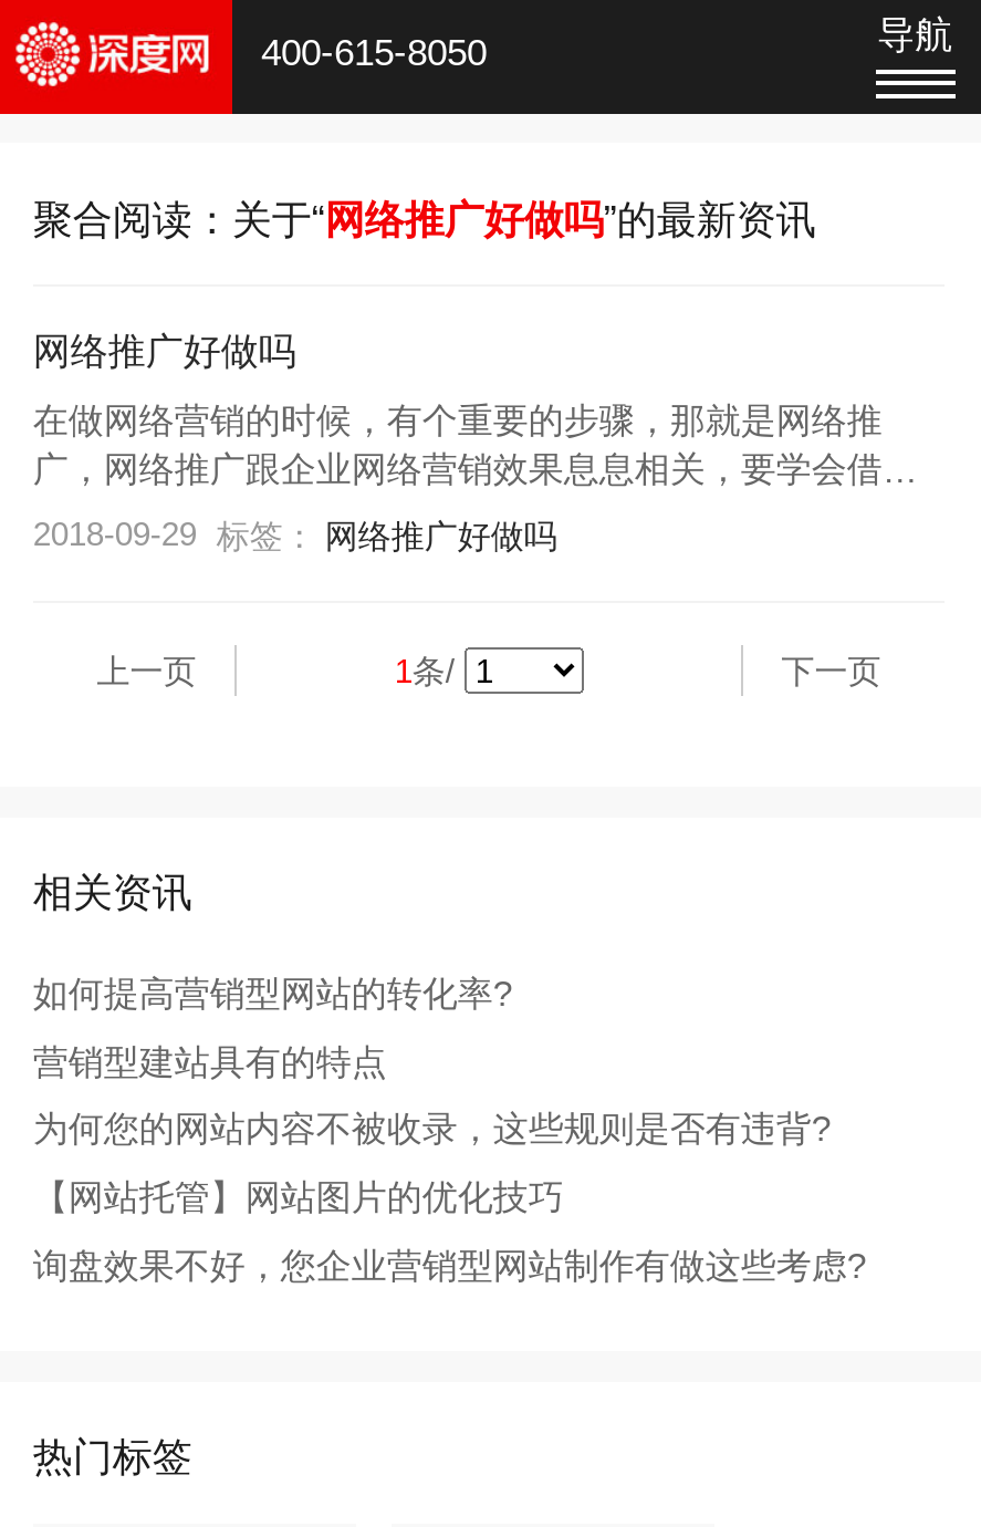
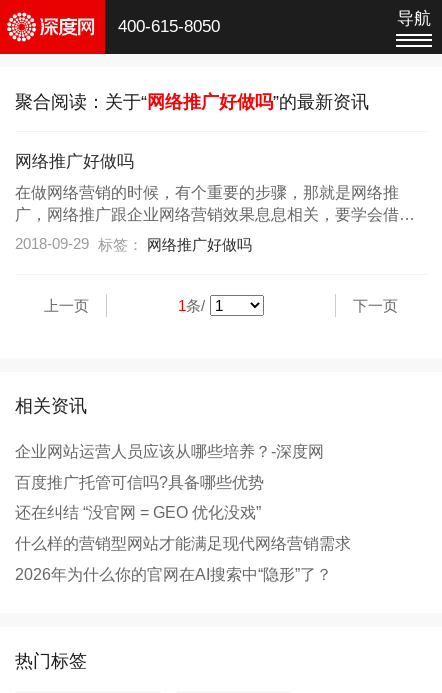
[33,972,513,1012] 如何提高营销型网站的转化率? -> [15,442,324,460] 企业网站运营人员应该从哪些培养？-深度网
[33,1040,387,1080] 营销型建站具有的特点 -> [15,472,264,490] 百度推广托管可信吗?具备哪些优势
[33,1109,831,1148] 为何您的网站内容不被收录，这些规则是否有违背? -> [15,503,261,521] 还在纠结 “没官网 = GEO 优化没戏”
[33,1177,564,1217] 【网站托管】网站图片的优化技巧 -> [15,534,351,552] 什么样的营销型网站才能满足现代网络营销需求
[33,1246,867,1285] 询盘效果不好，您企业营销型网站制作有做这些考虑? -> [15,565,332,583] 2026年为什么你的官网在AI搜索中“隐形”了？

